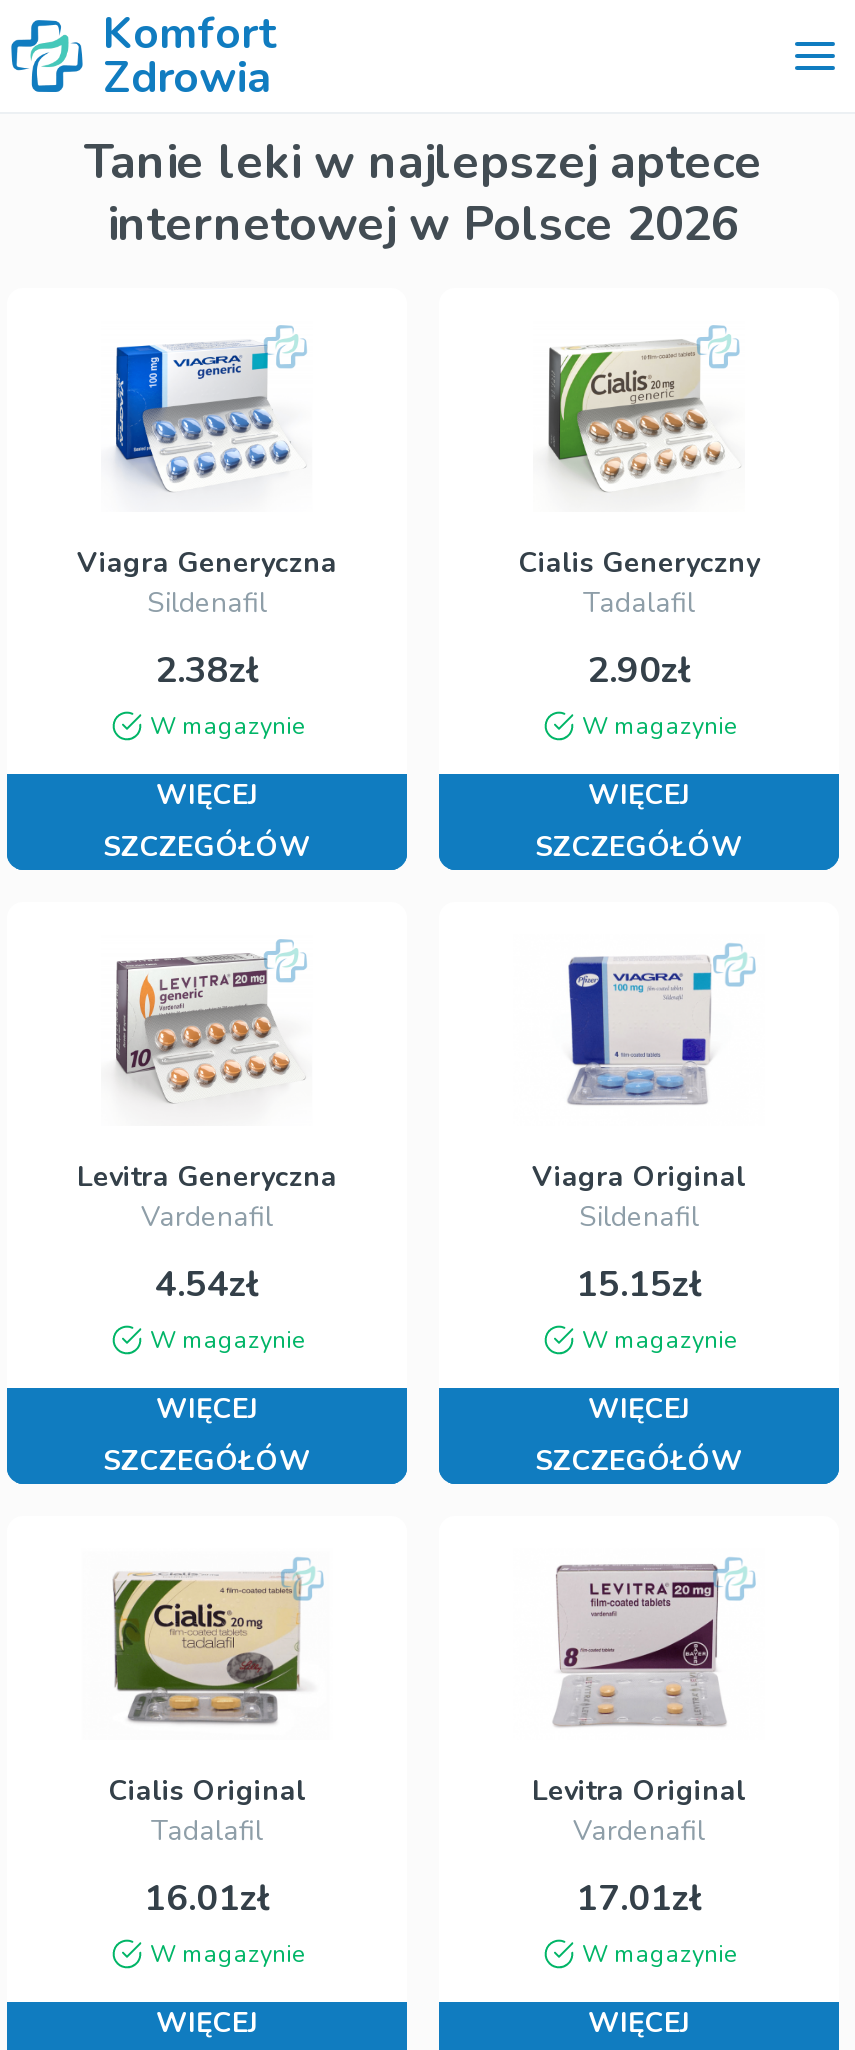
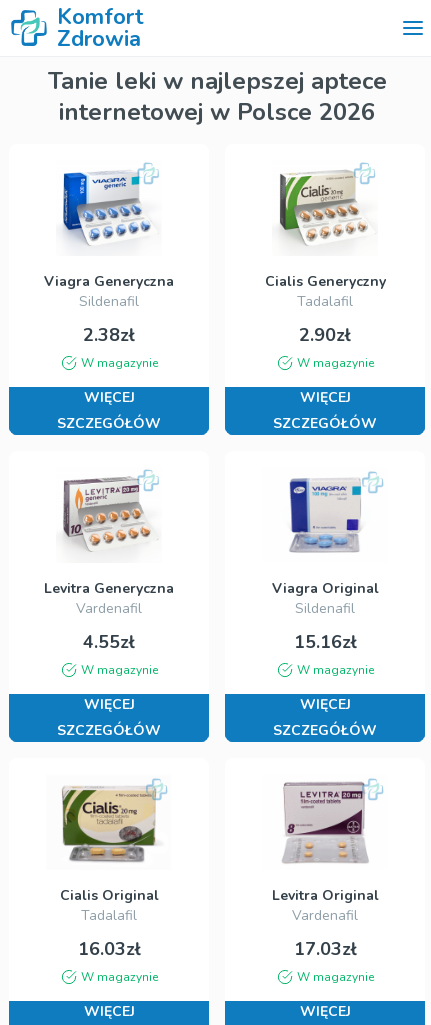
[155,1260,259,1308] 4.54zł -> [83,630,135,654] 4.55zł
[576,1260,702,1308] 15.15zł -> [293,630,356,654] 15.16zł
[144,1874,270,1922] 16.01zł -> [77,937,140,961] 16.03zł
[576,1874,702,1922] 17.01zł -> [293,937,356,961] 17.03zł

